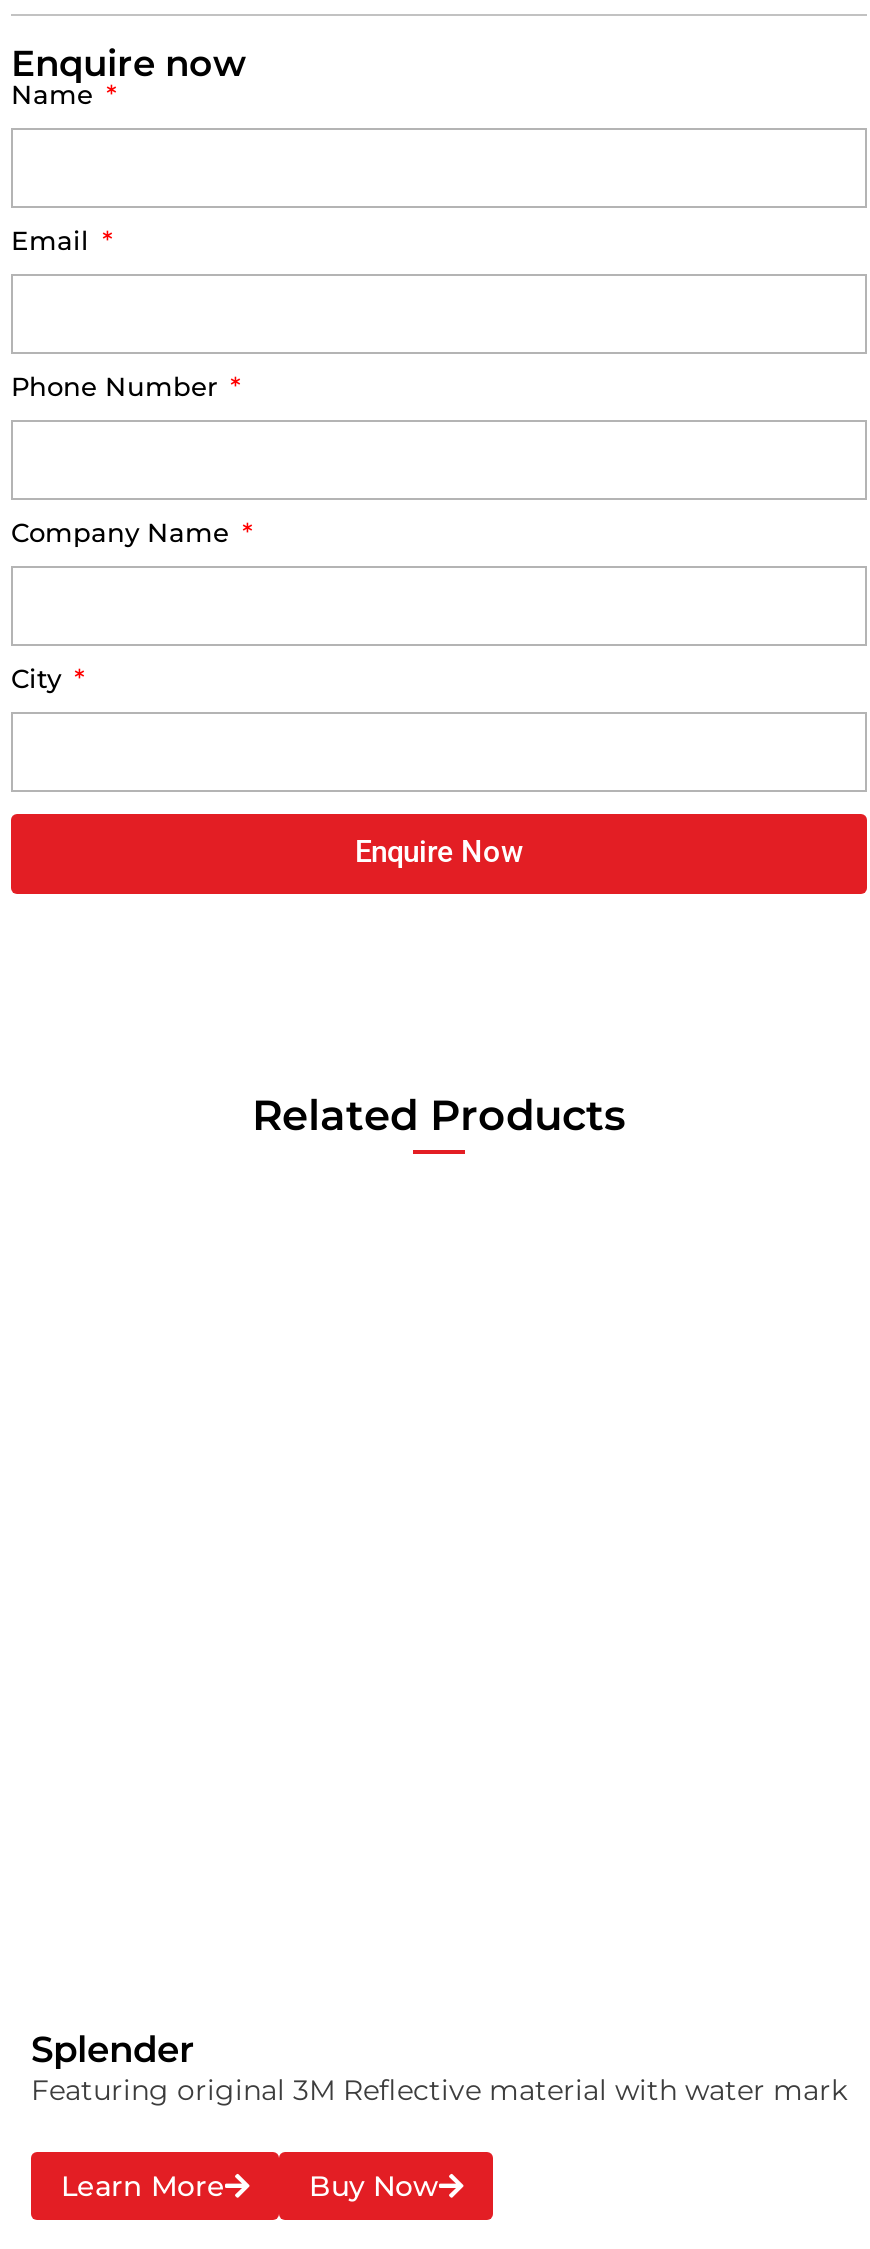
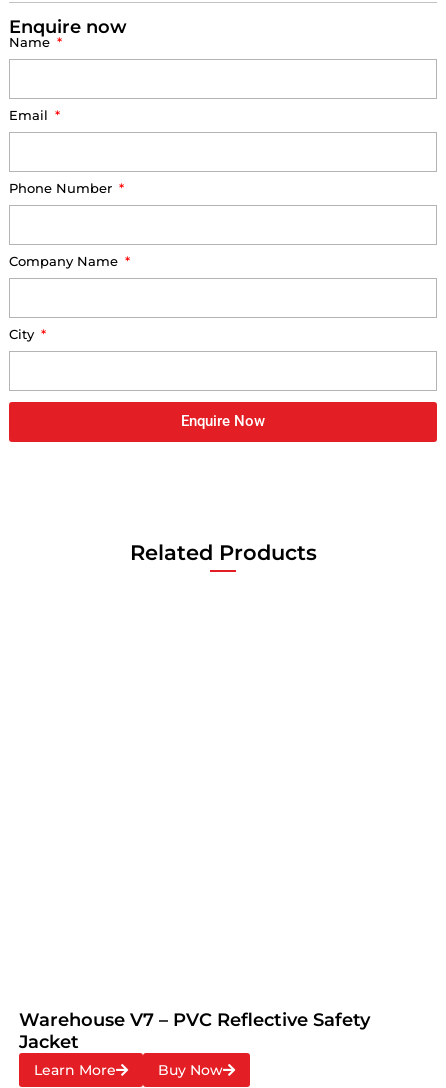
[31,2027,847,2107] Splender | Featuring original 3M Reflective material with water mark -> [19,1009,370,1053] Warehouse V7 – PVC Reflective Safety | Jacket

